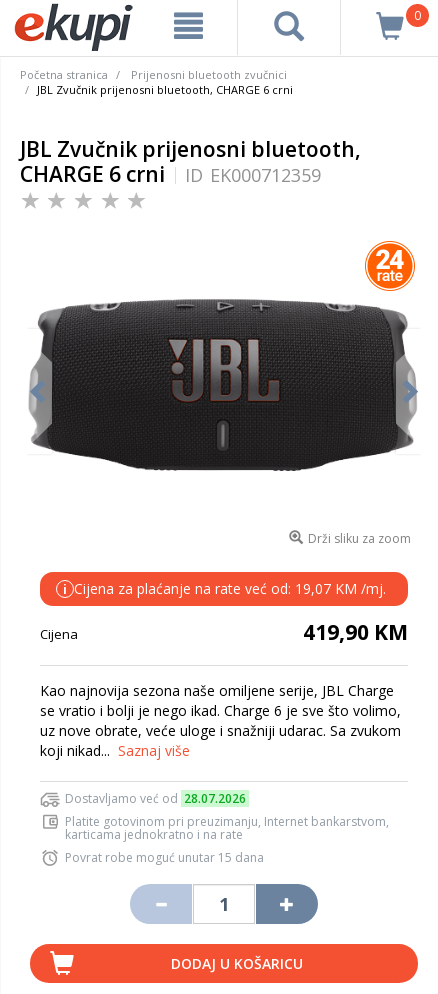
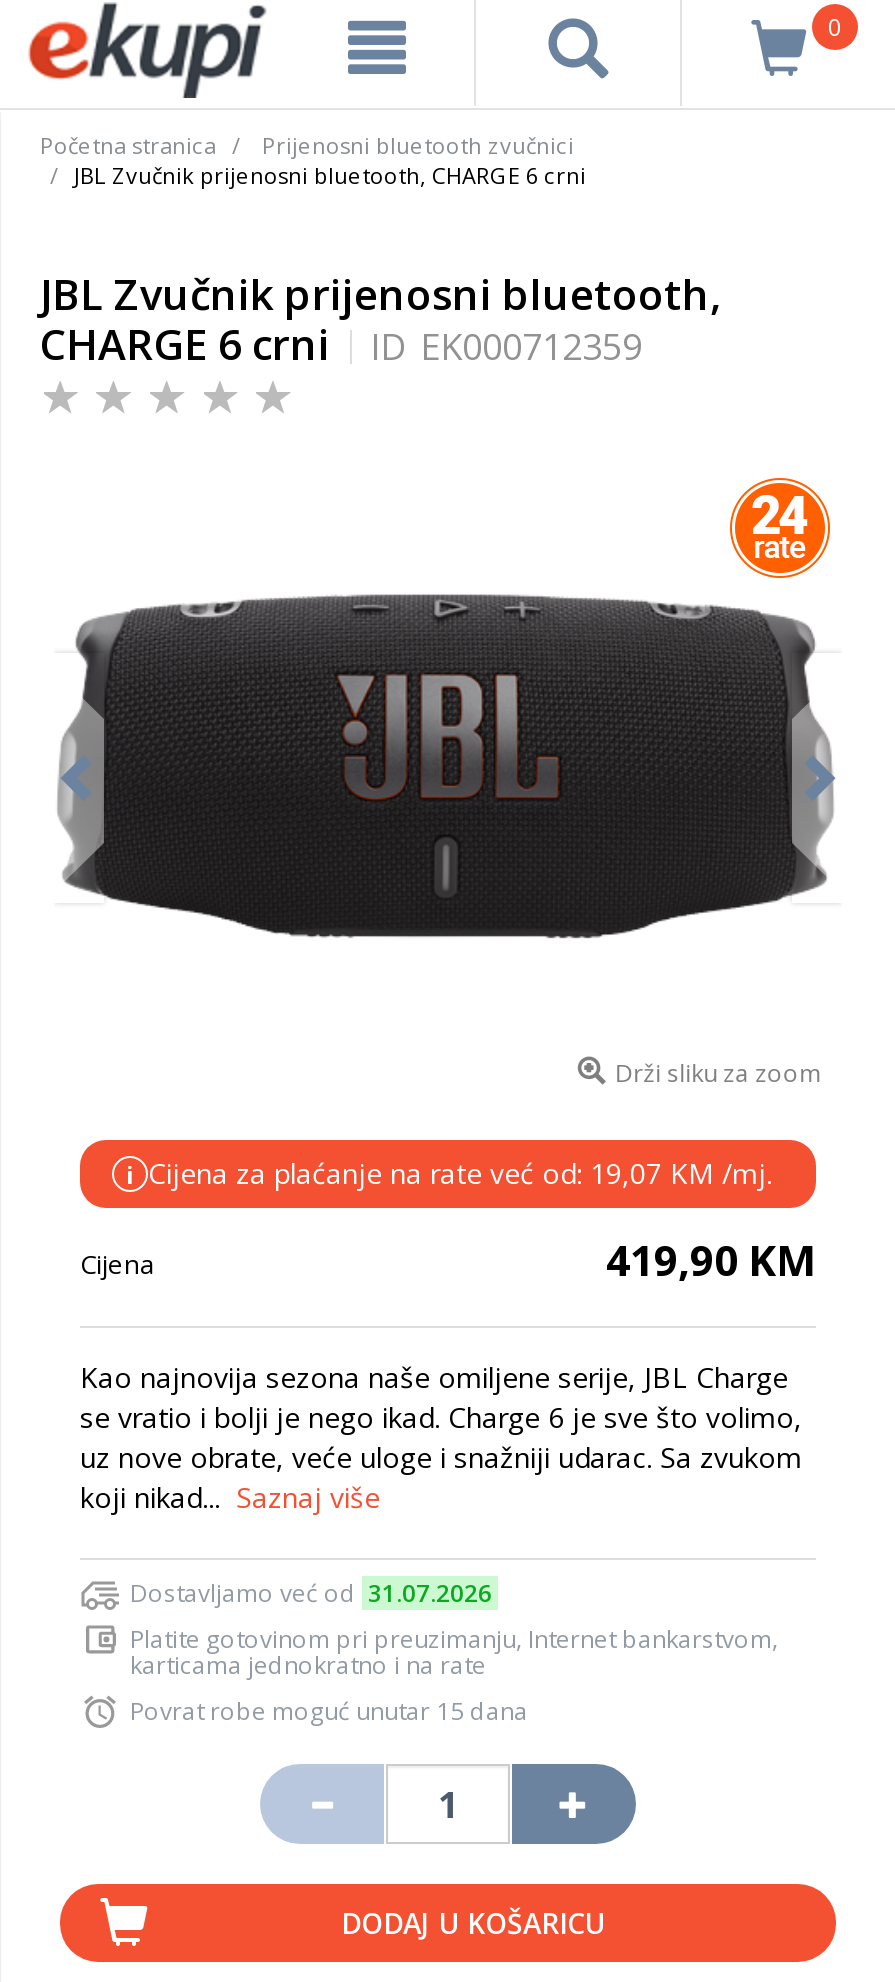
[65,790,246,807] Dostavljamo već od 28.07.2026 -> [130,1576,492,1610] Dostavljamo već od 31.07.2026

